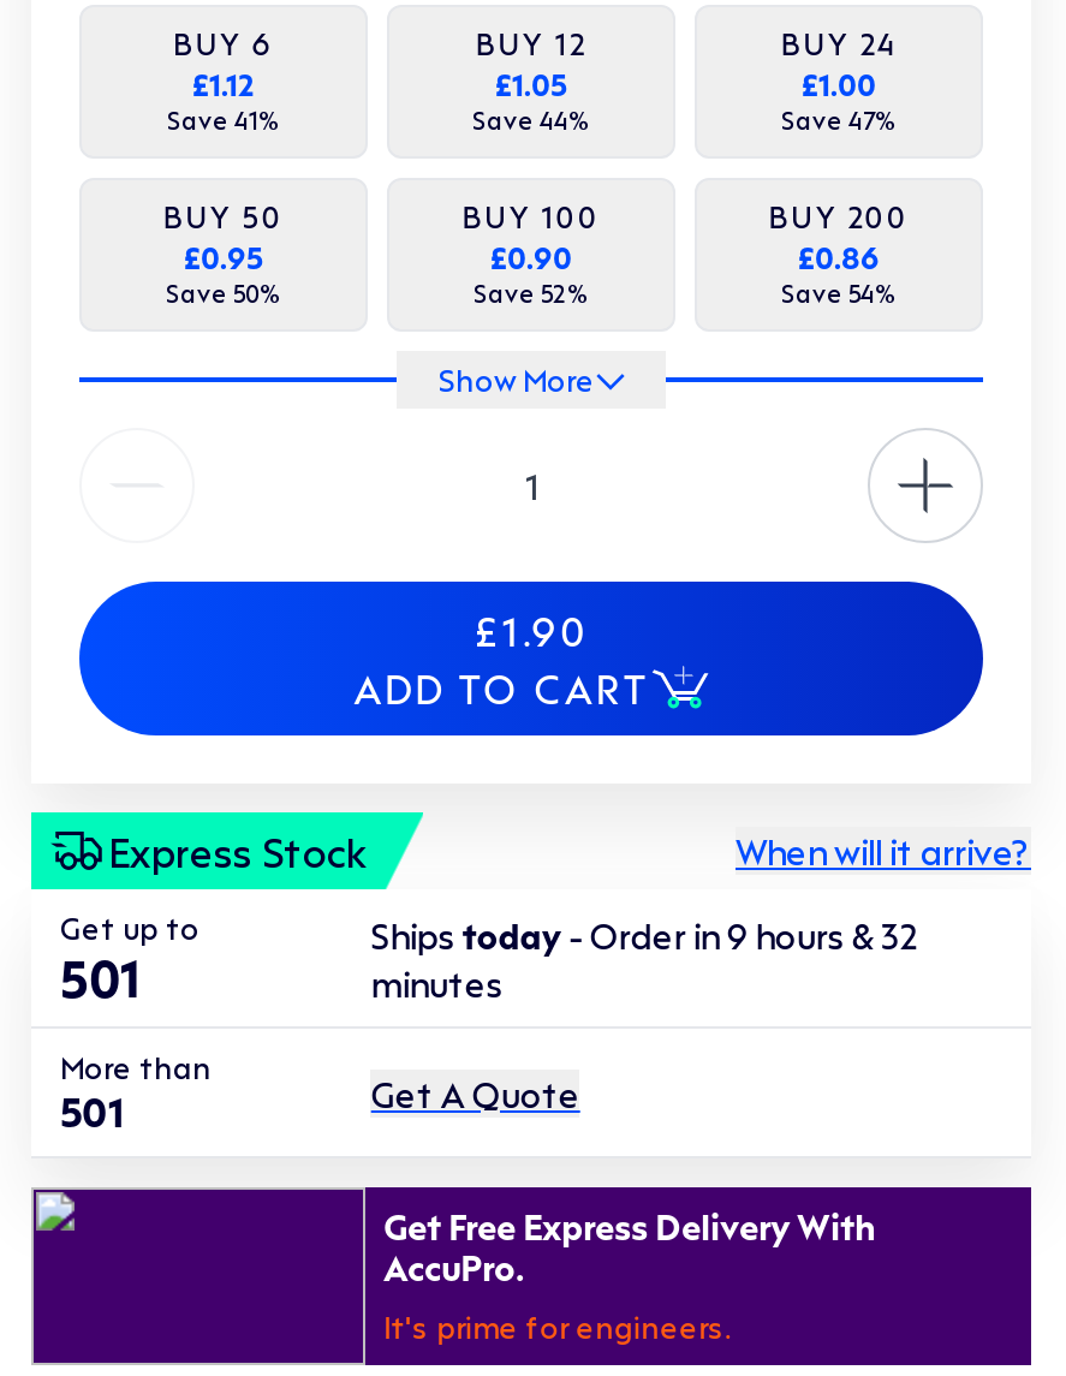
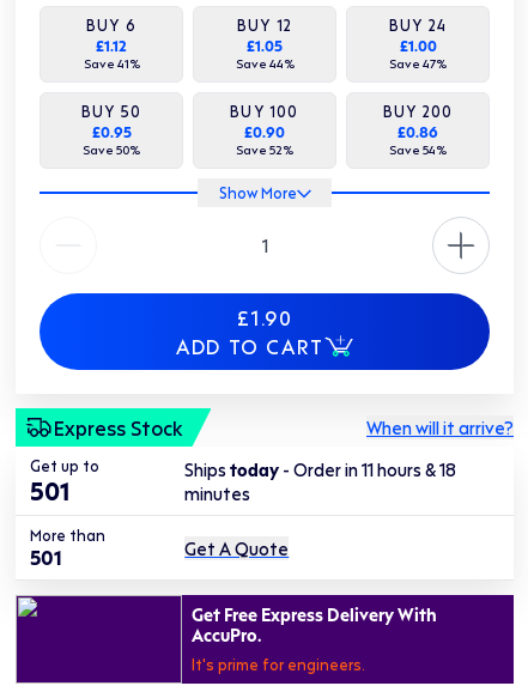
[371,912,919,955] Ships today - Order in 9 hours & 32 -> [185,458,457,479] Ships today - Order in 11 hours & 18

